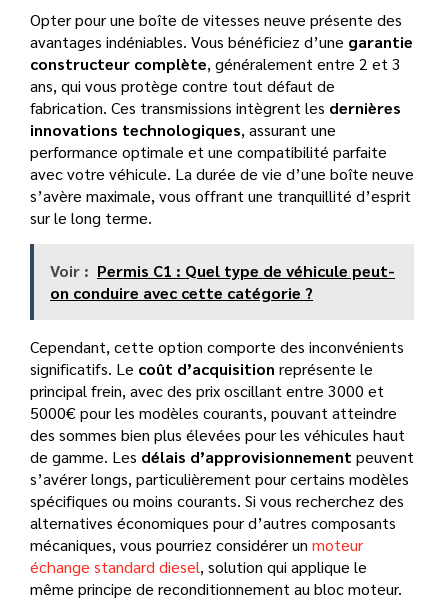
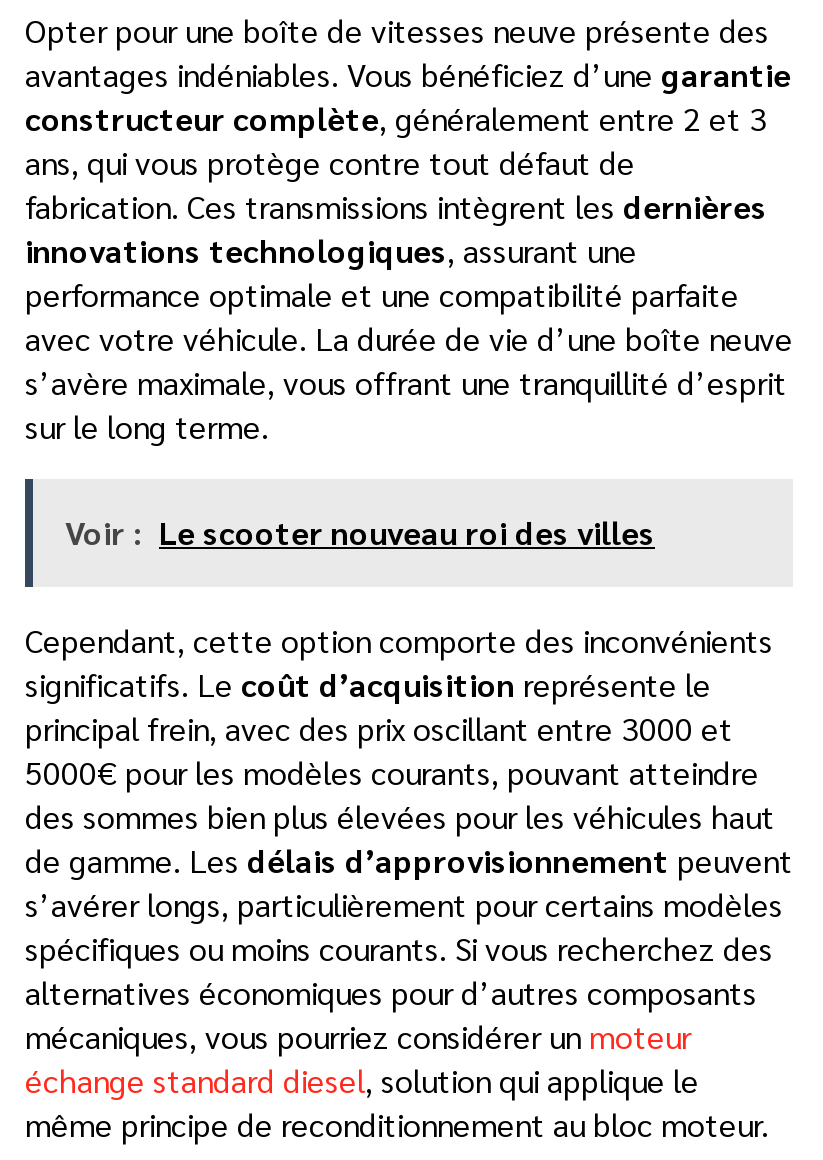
[50,260,395,303] Voir : Permis C1 : Quel type de véhicule peut- | on conduire avec cette catégorie ? -> [65,510,655,552] Voir : Le scooter nouveau roi des villes

